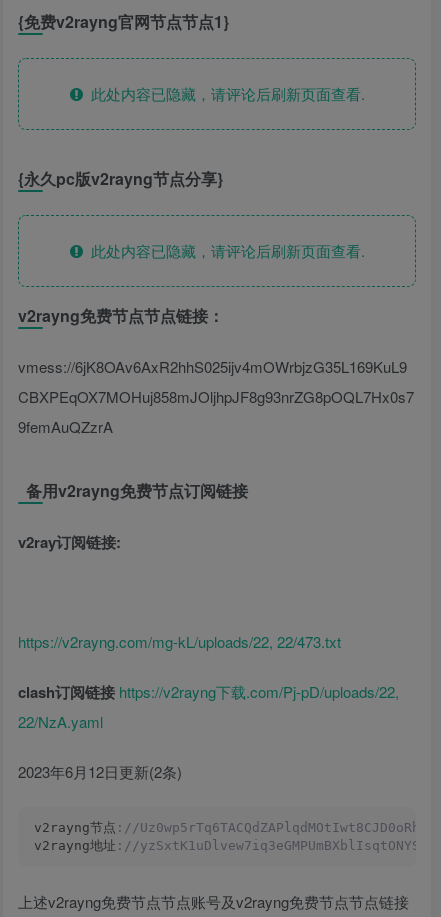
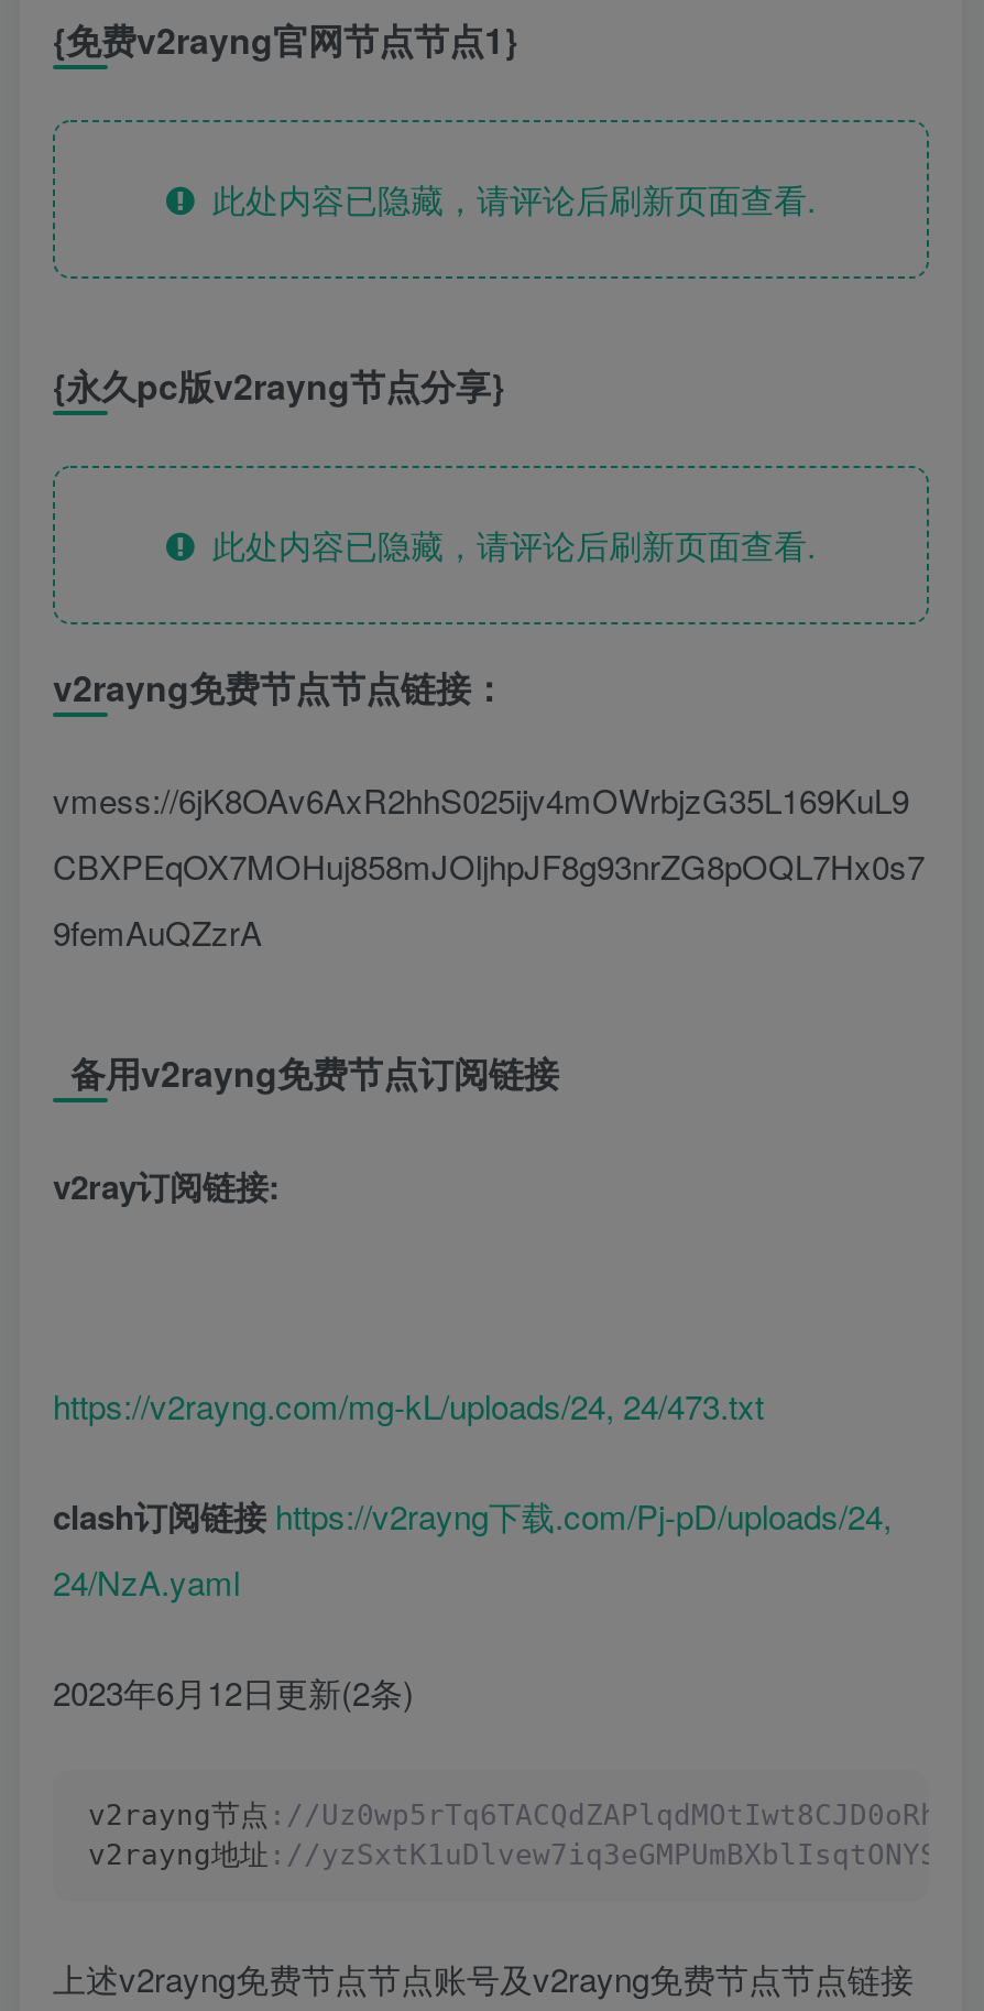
[18,631,341,652] https://v2rayng.com/mg-kL/uploads/22, 22/473.txt -> [53,1382,764,1428] https://v2rayng.com/mg-kL/uploads/24, 24/473.txt
[18,681,399,732] clash订阅链接 https://v2rayng下载.com/Pj-pD/uploads/22, | 22/NzA.yaml -> [53,1492,892,1605] clash订阅链接 https://v2rayng下载.com/Pj-pD/uploads/24, | 24/NzA.yaml

